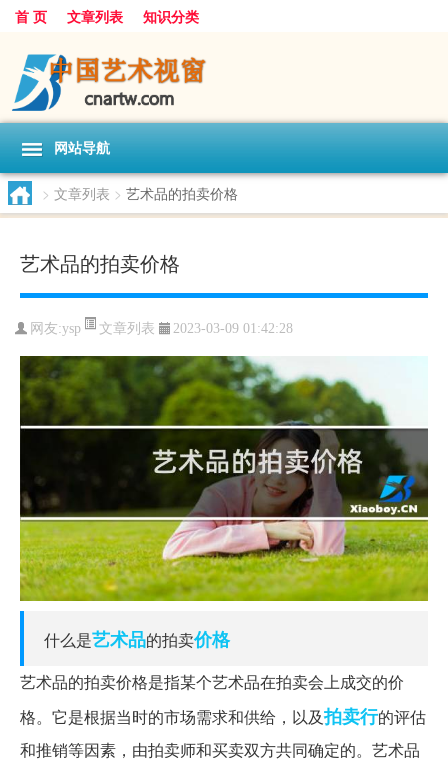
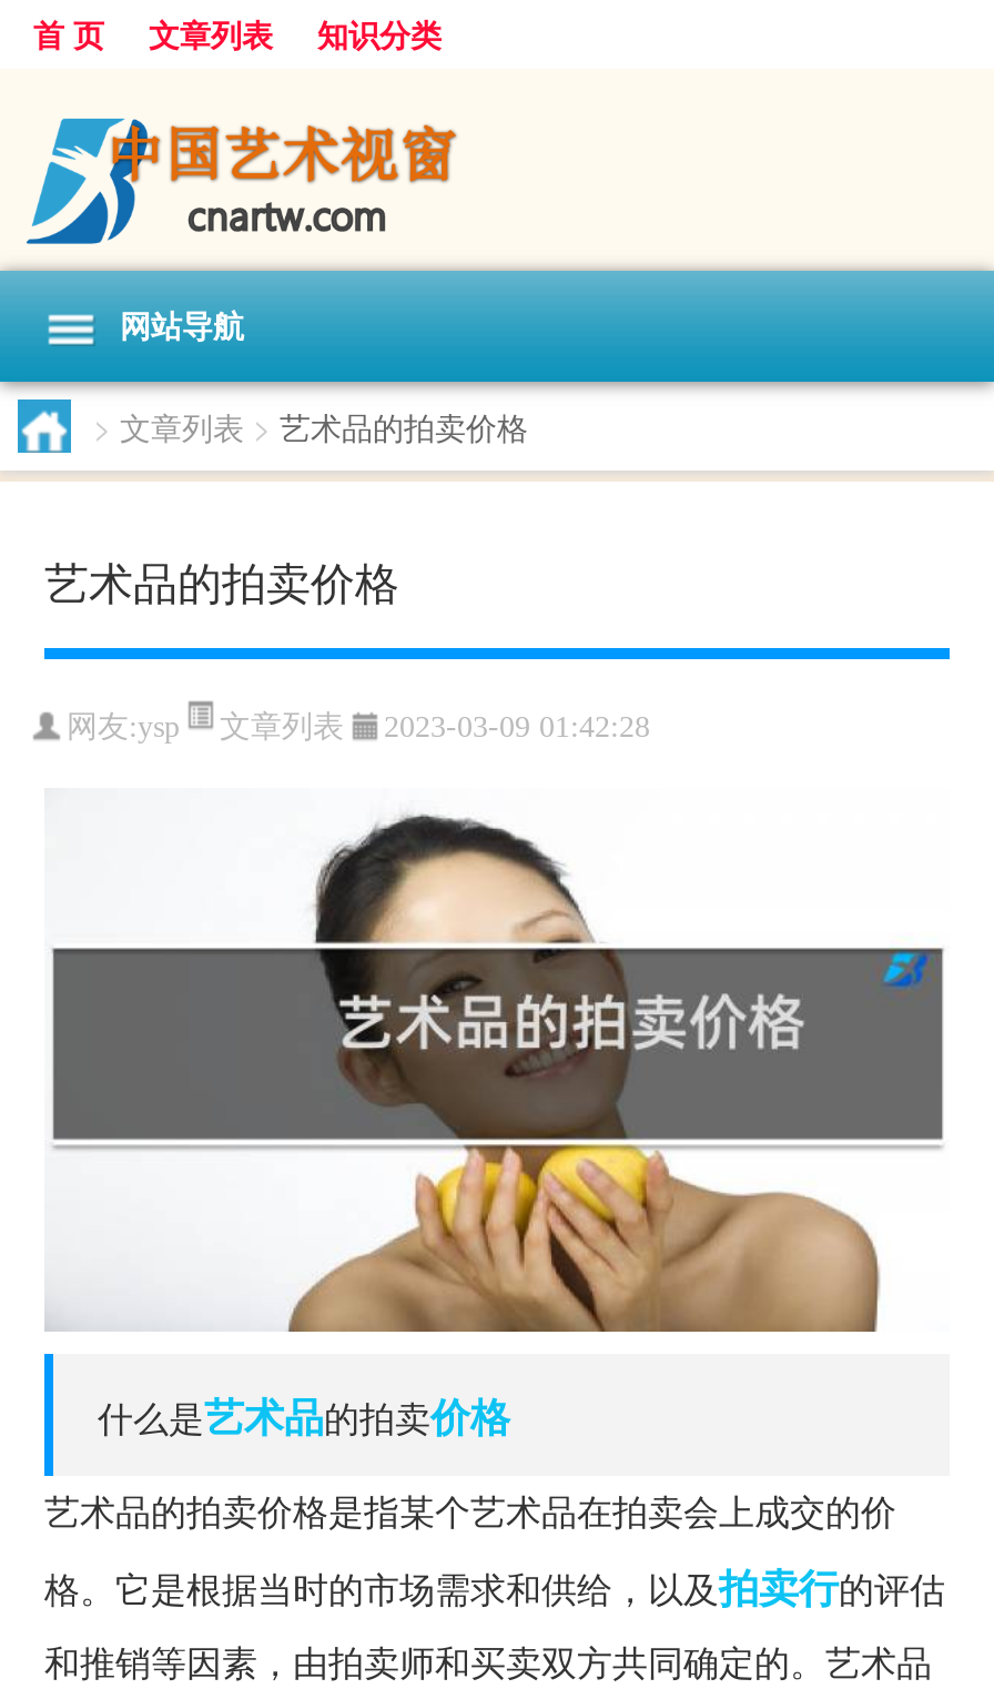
[19,355,429,602] [image] -> [44,788,950,1334] [image]

